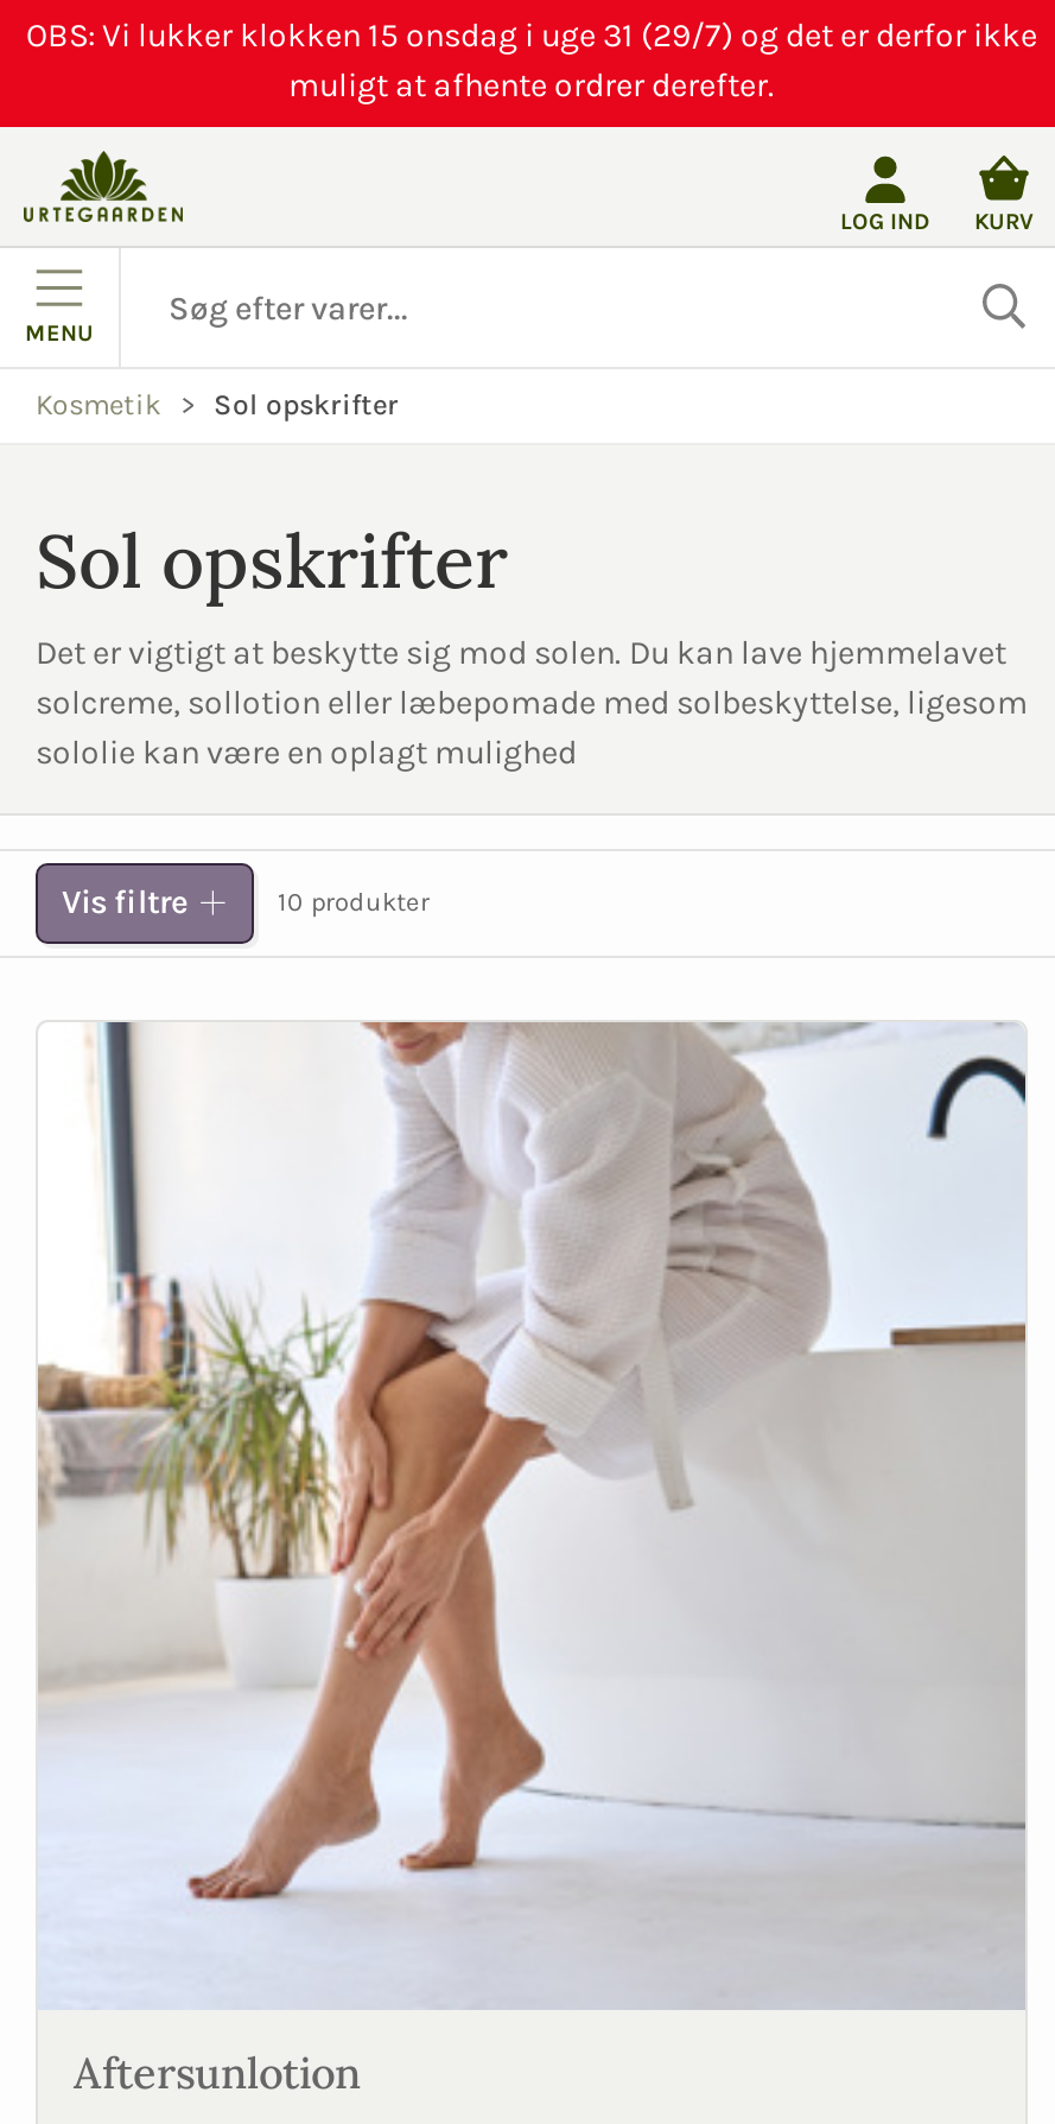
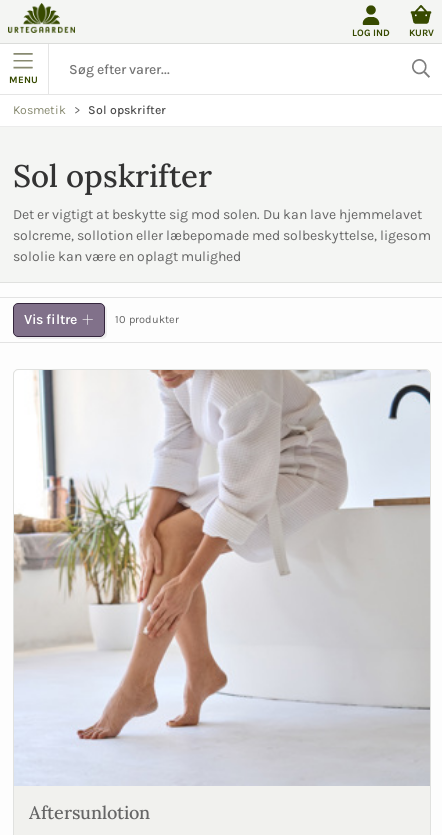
[26,14,1037,104] OBS: Vi lukker klokken 15 onsdag i uge 31 (29/7) og det er derfor ikke | muligt at afhente ordrer derefter. -> none

